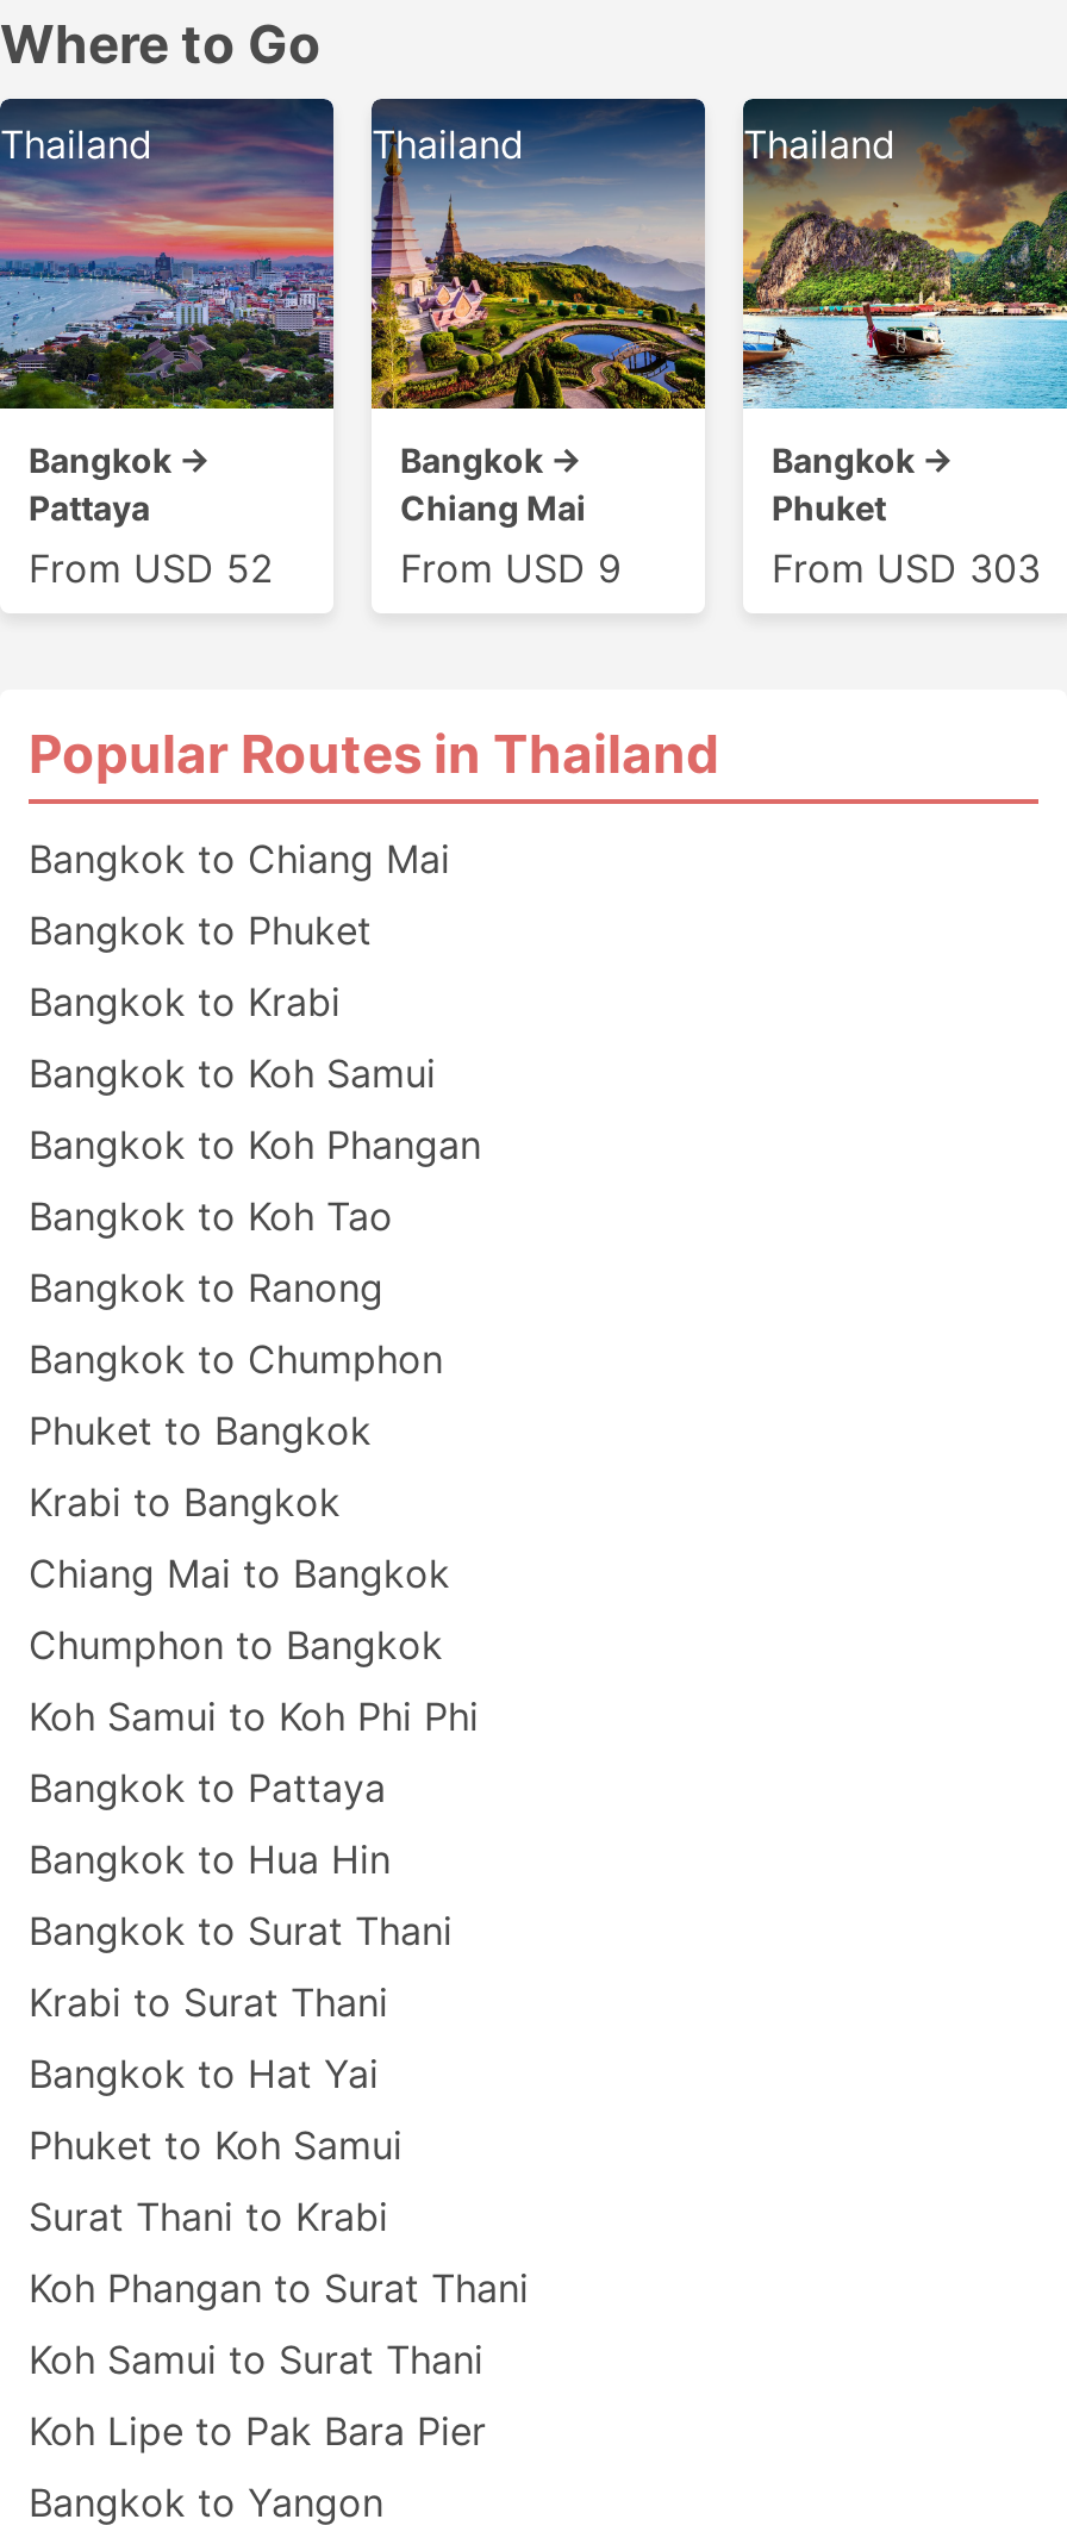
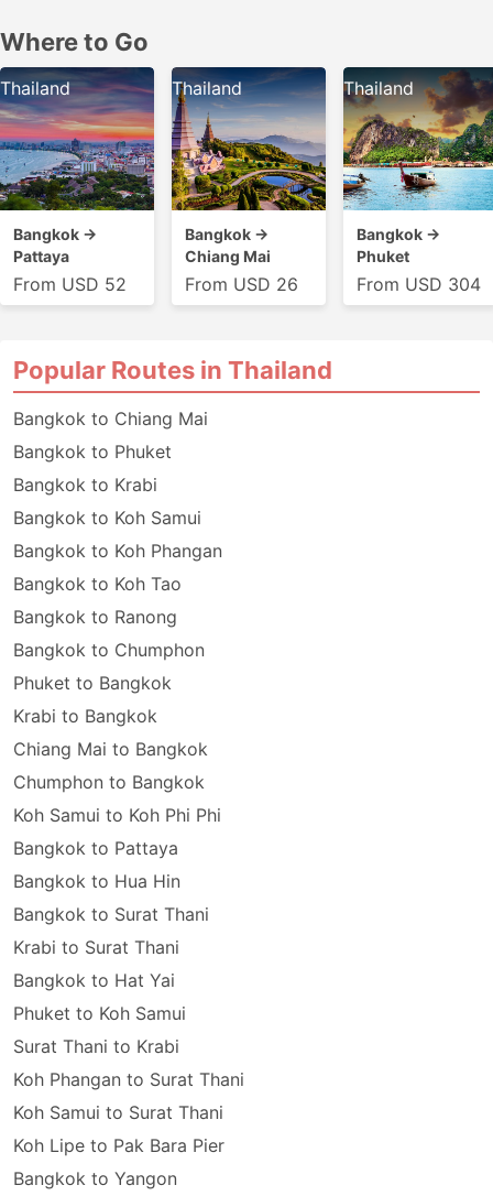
[400,544,622,592] From USD 9 -> [185,273,298,295] From USD 26
[772,544,1041,592] From USD 303 -> [357,273,481,295] From USD 304

